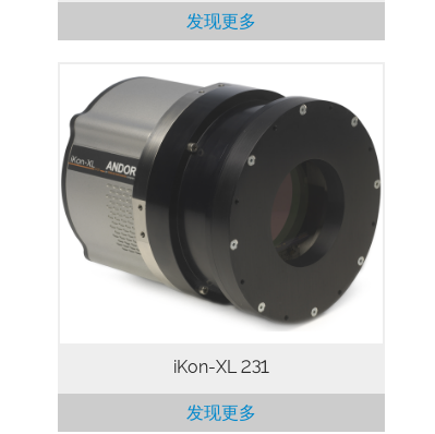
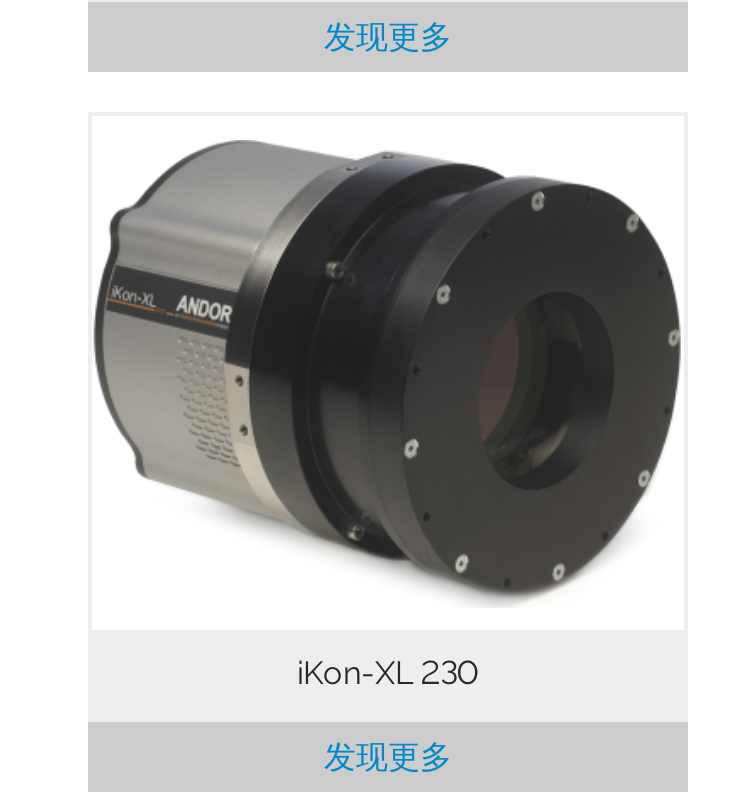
[173,357,269,377] iKon-XL 231 -> [297,653,479,691] iKon-XL 230

